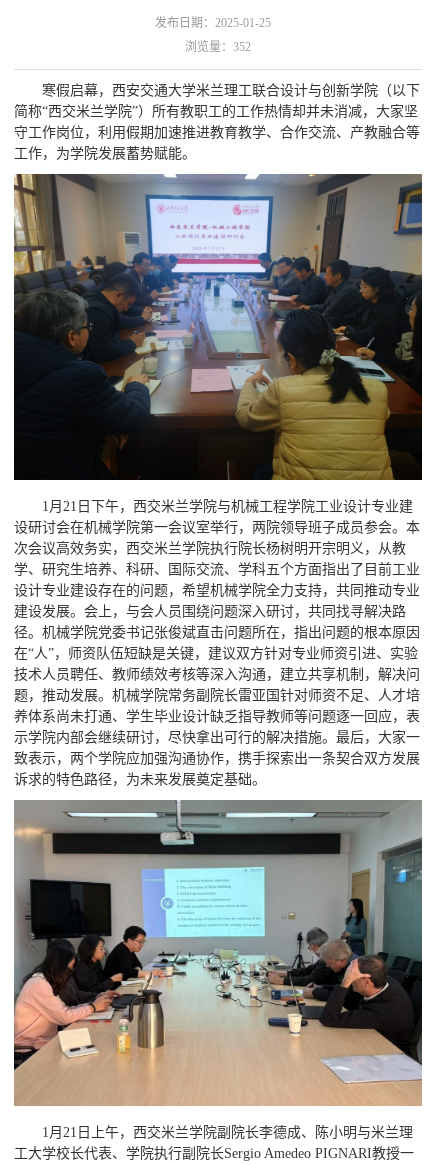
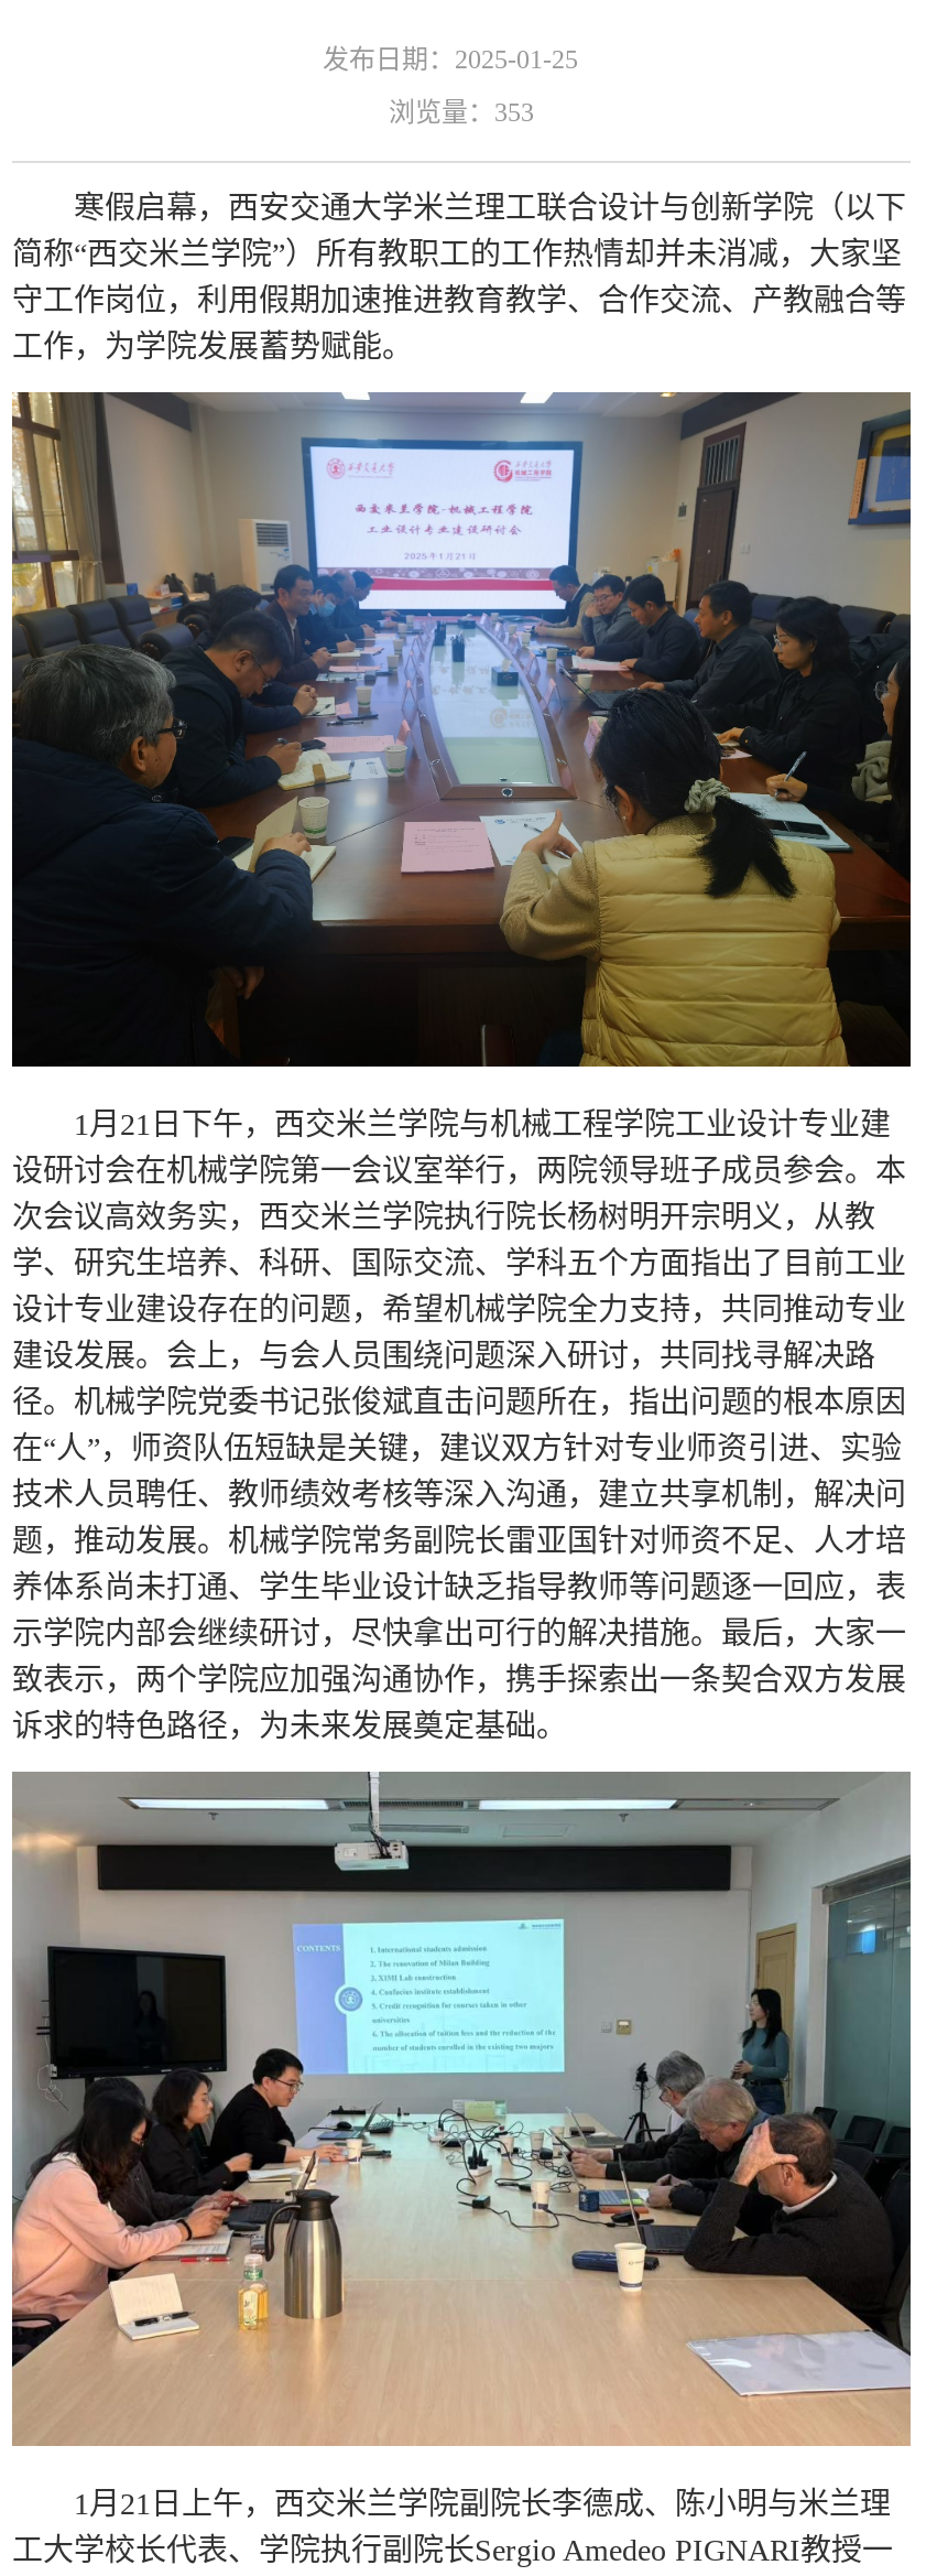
[185,40,251,54] 浏览量：352 -> [389,97,534,128] 浏览量：353

